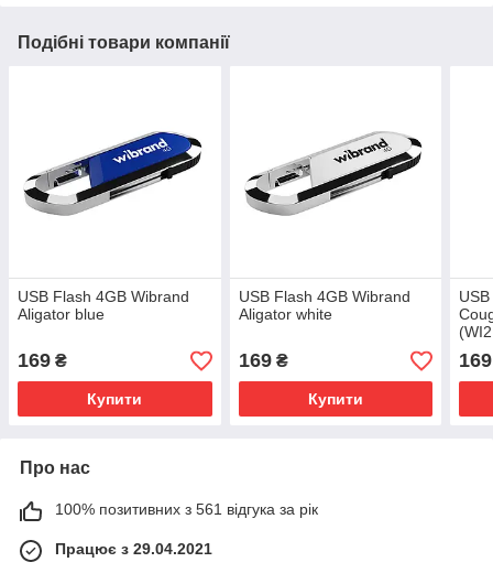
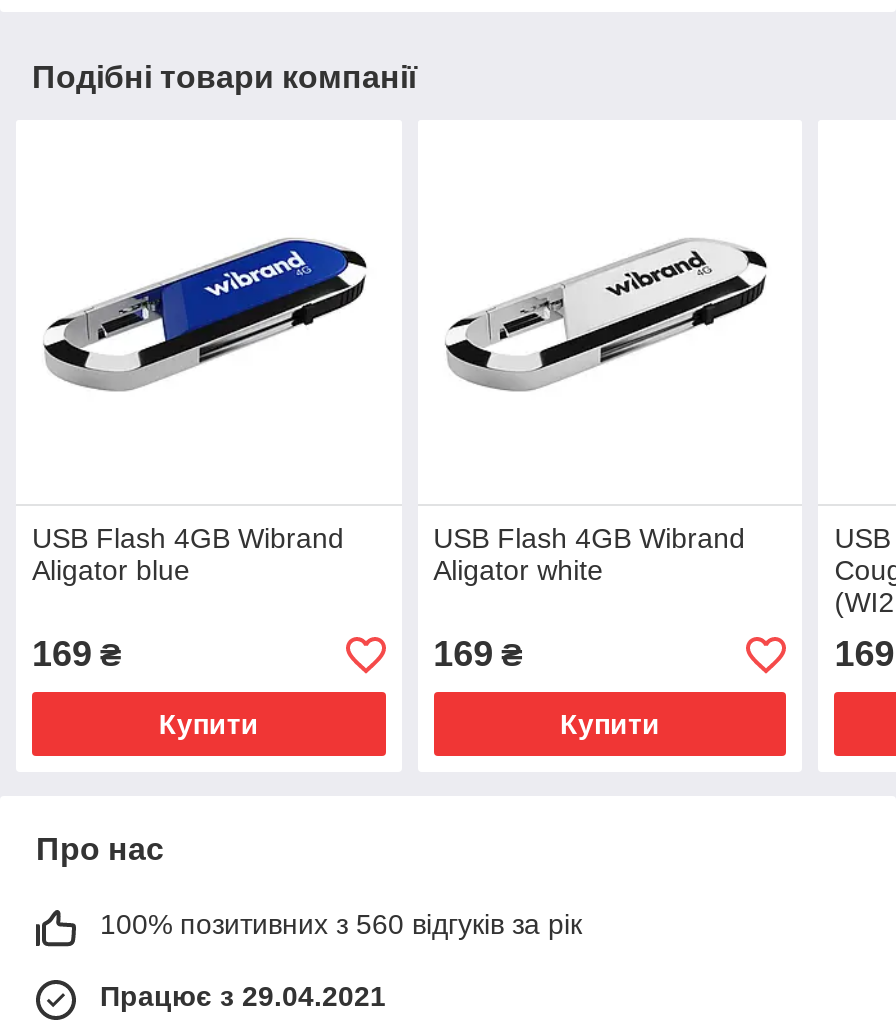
[55,501,318,518] 100% позитивних з 561 відгука за рік -> [100,909,582,941] 100% позитивних з 560 відгуків за рік

